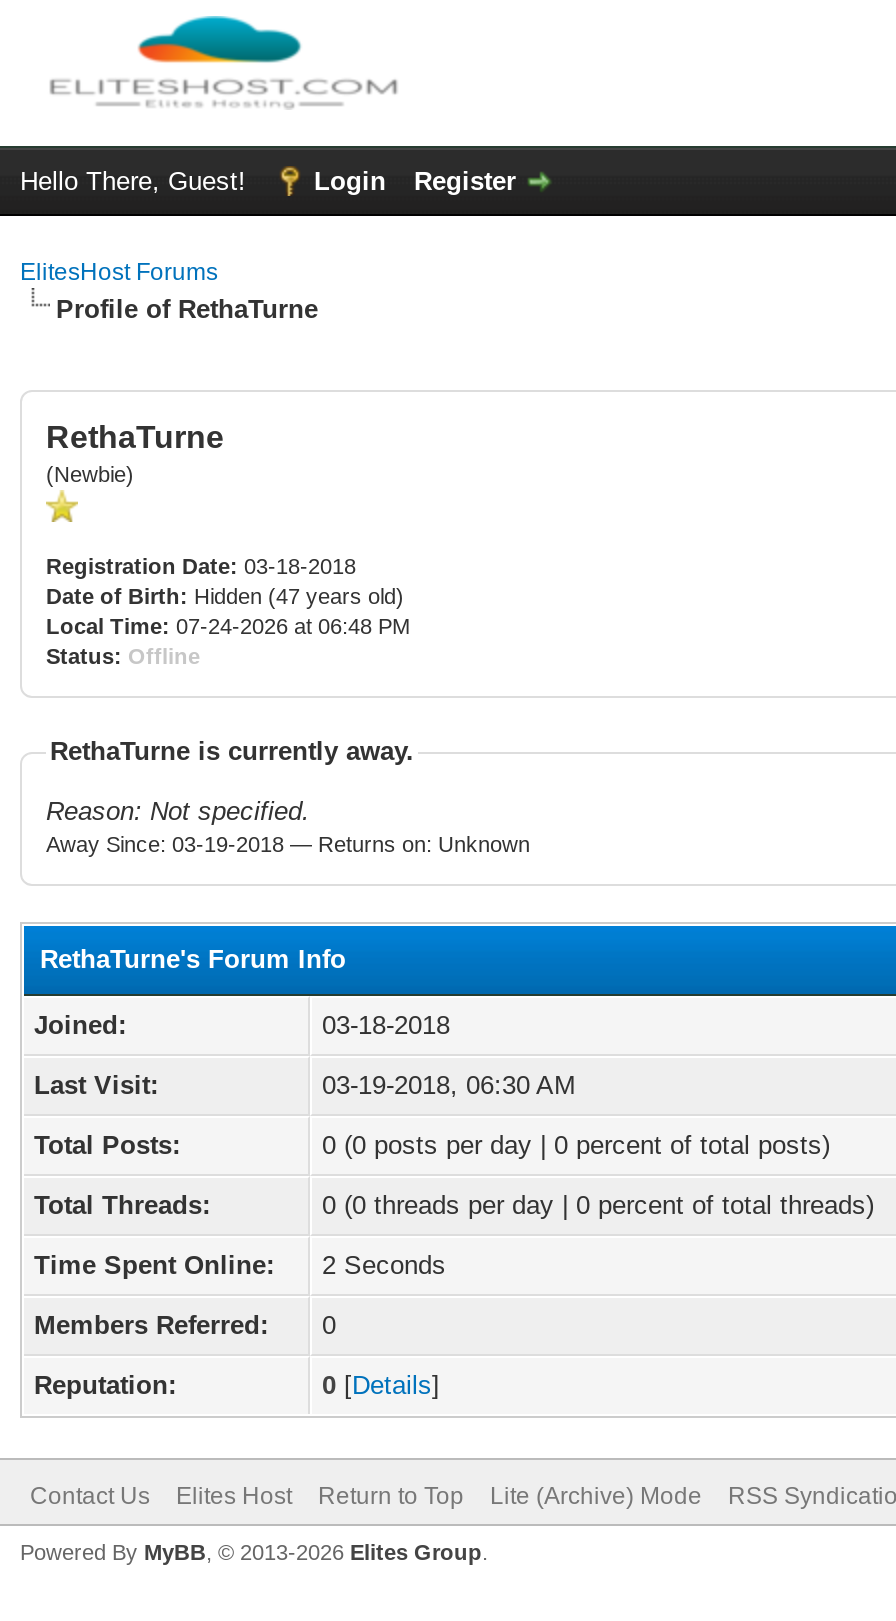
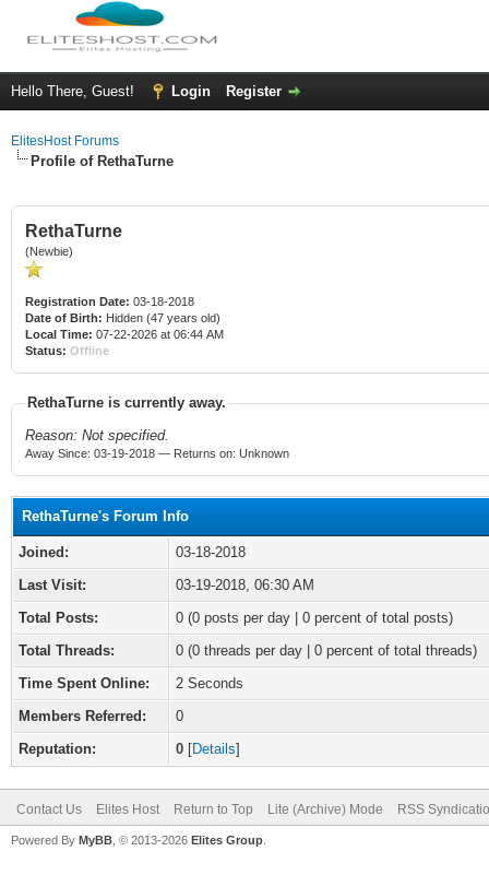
[46,614,410,638] Local Time: 07-24-2026 at 06:48 PM -> [25,328,224,341] Local Time: 07-22-2026 at 06:44 AM

